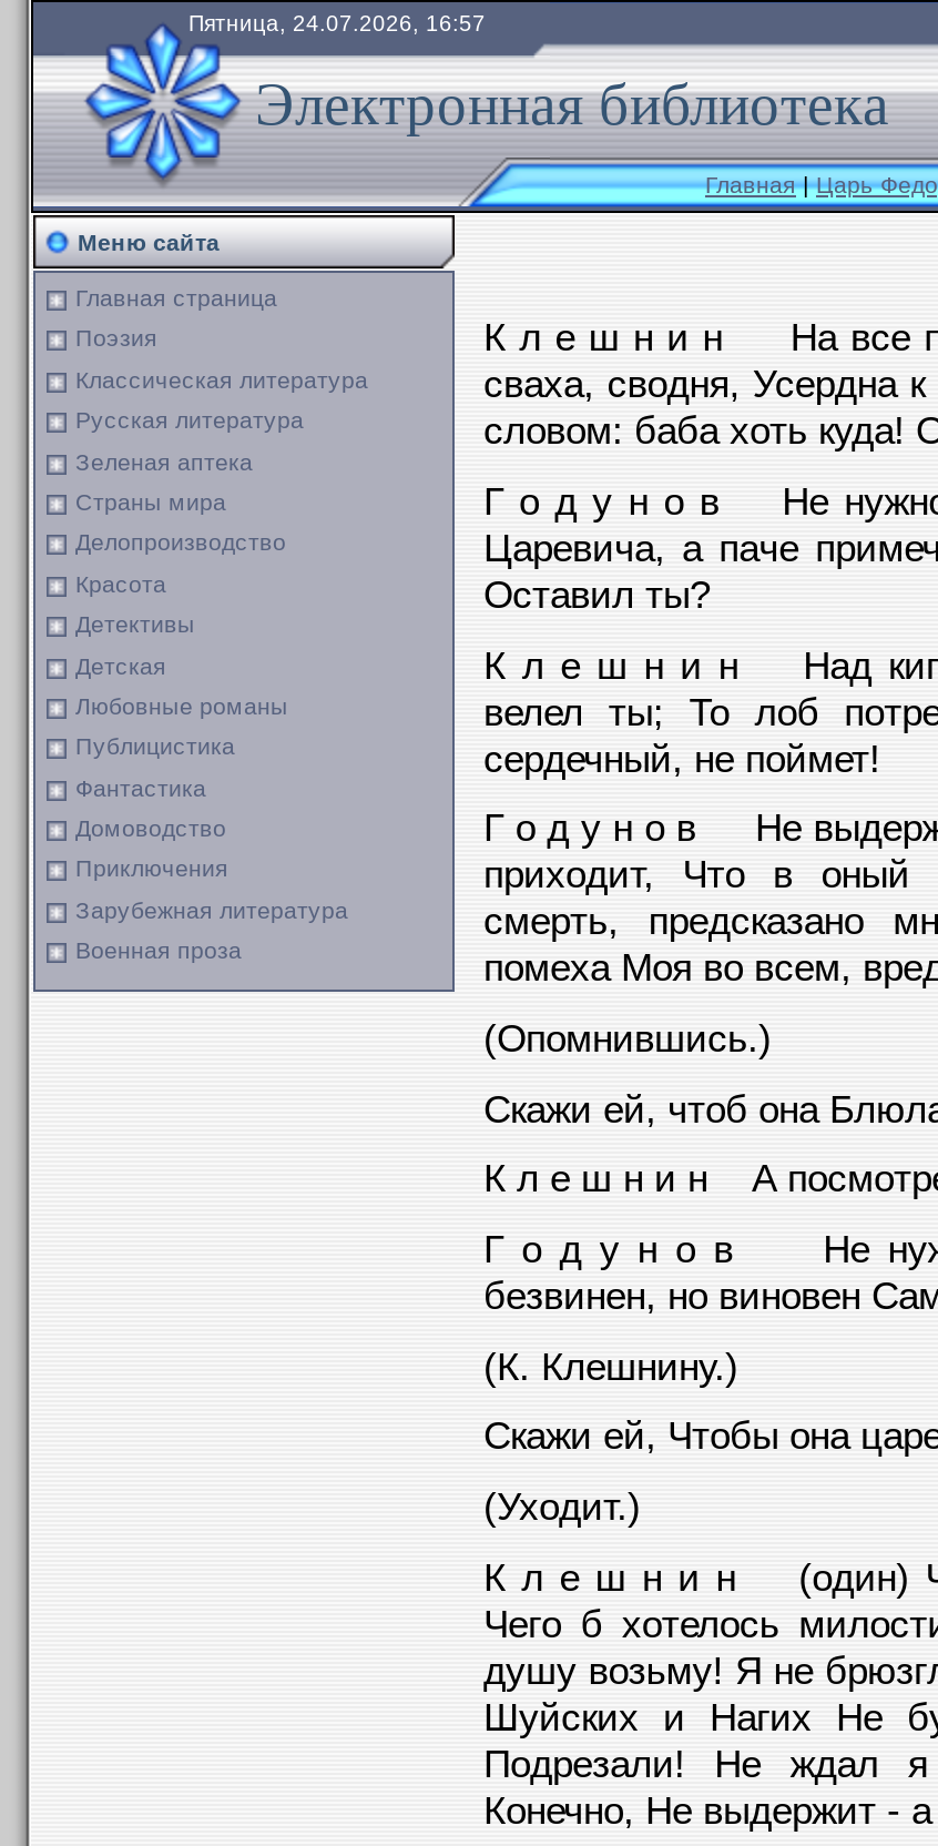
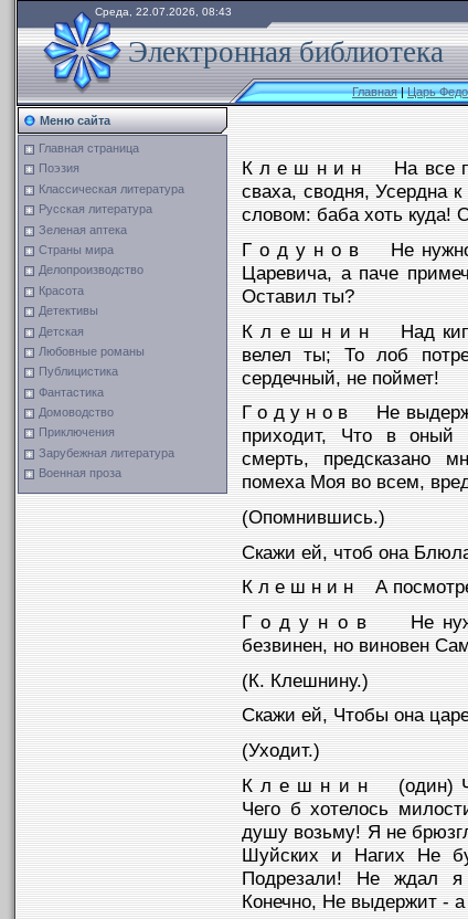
[188,11,486,35] Пятница, 24.07.2026, 16:57 -> [95,6,232,18] Среда, 22.07.2026, 08:43

